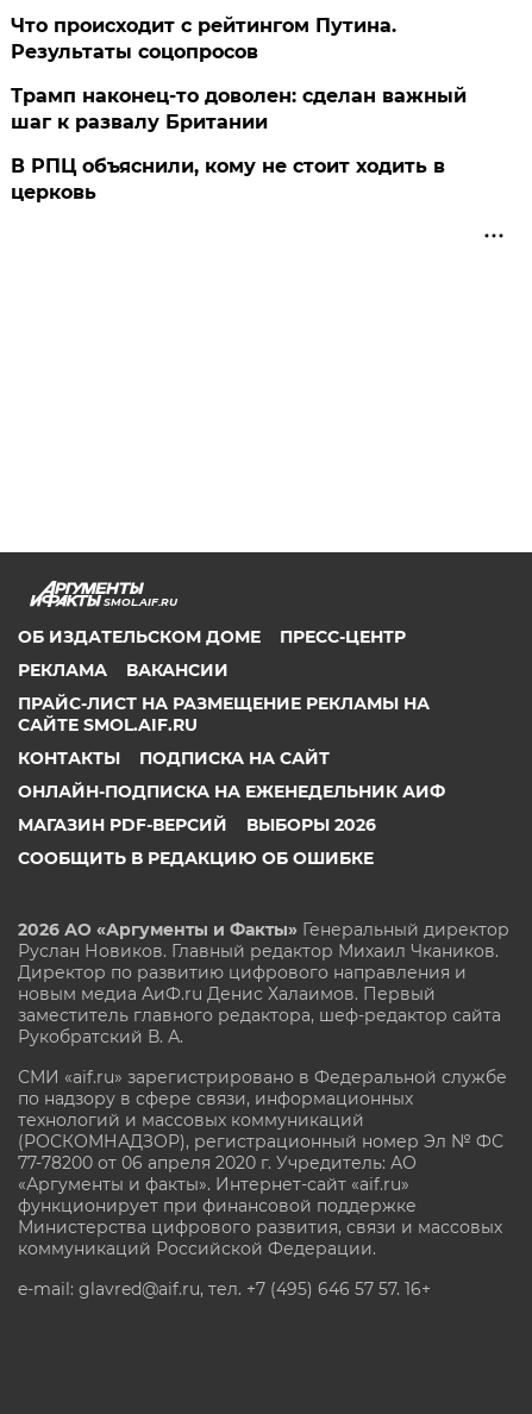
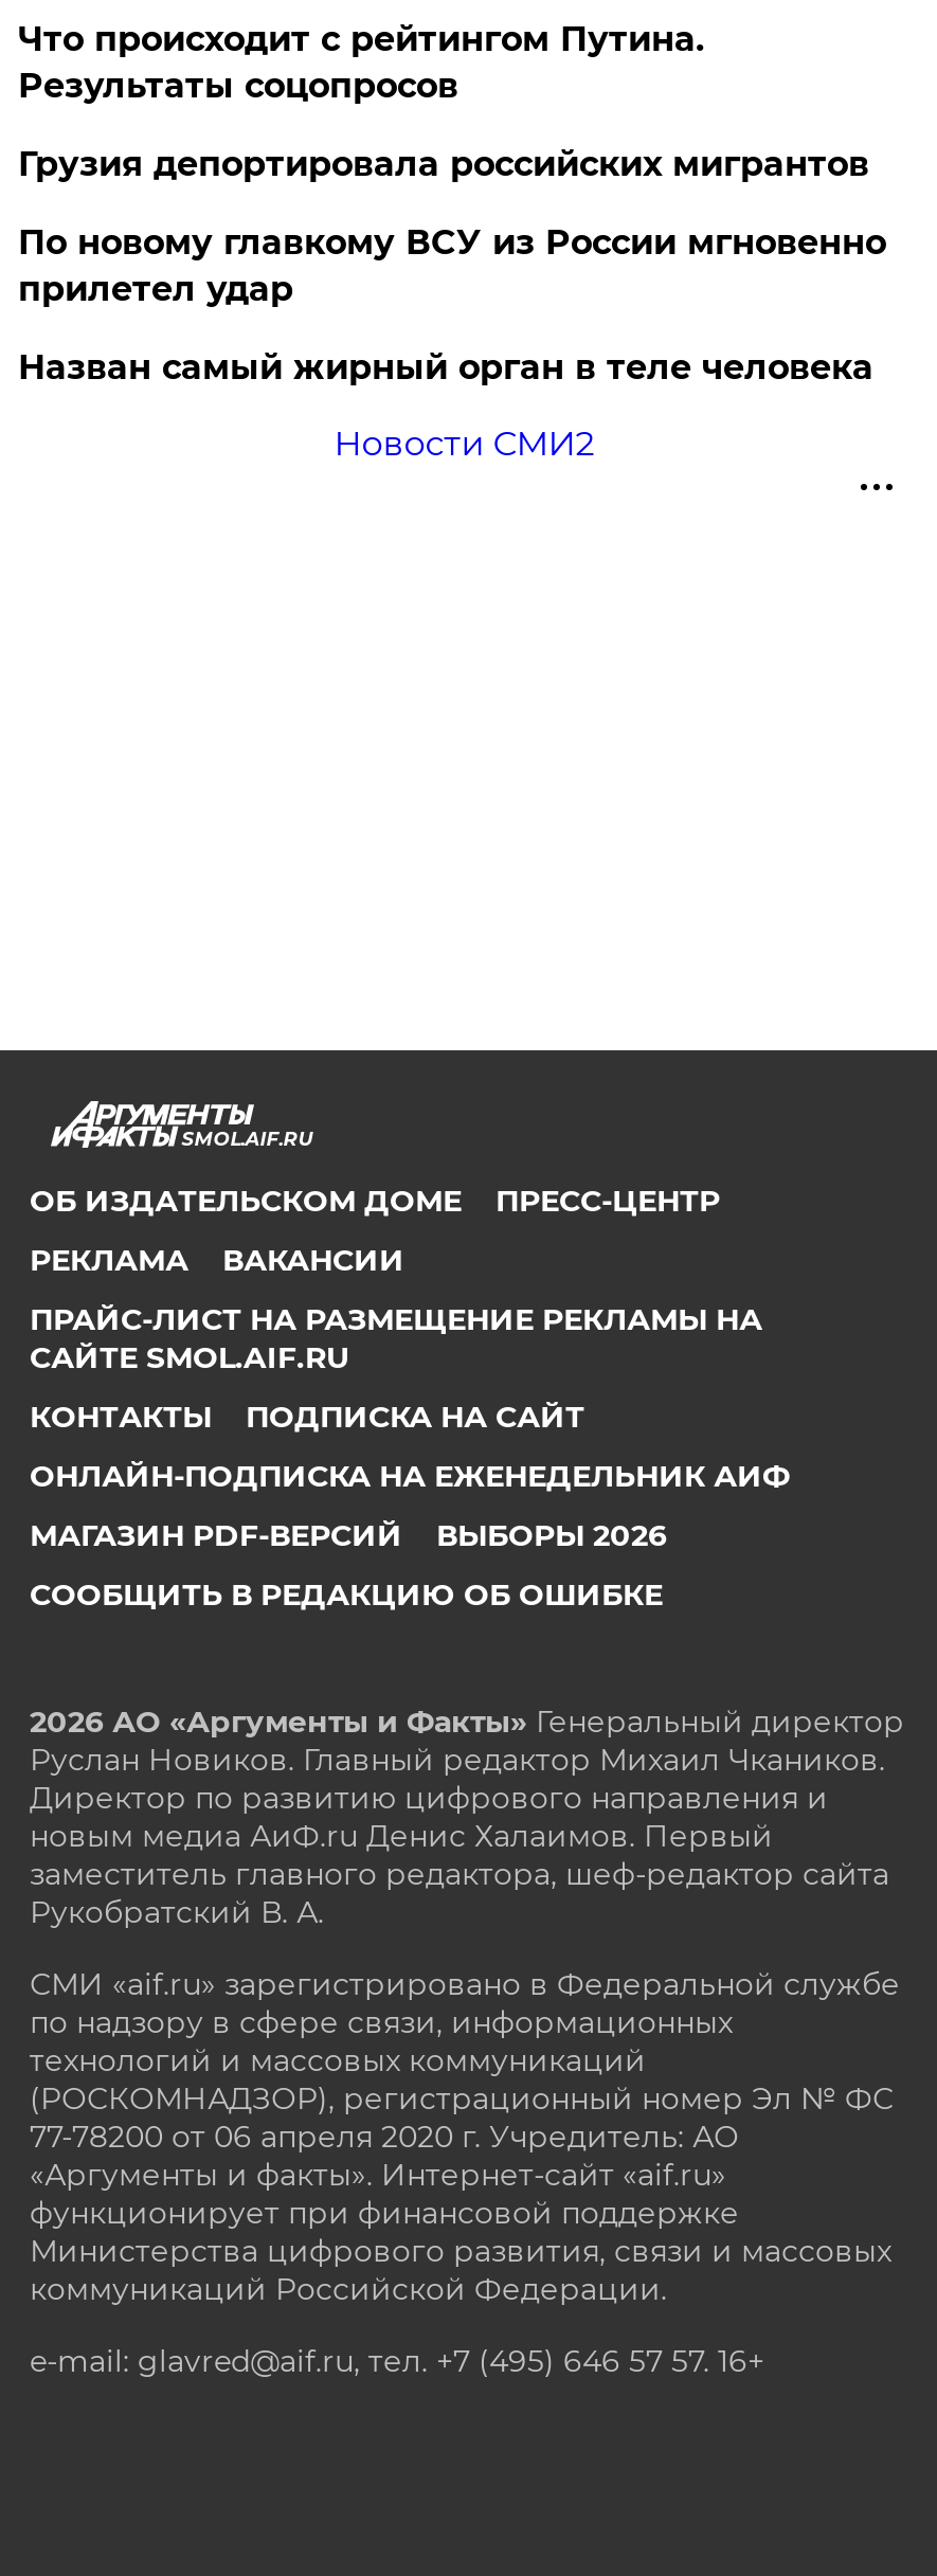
[11,84,467,203] Трамп наконец-то доволен: сделан важный | шаг к развалу Британии | В РПЦ объяснили, кому не стоит ходить в | церковь -> [18,144,886,464] Грузия депортировала российских мигрантов | По новому главкому ВСУ из России мгновенно | прилетел удар | Назван самый жирный орган в теле человека | Новости СМИ2

